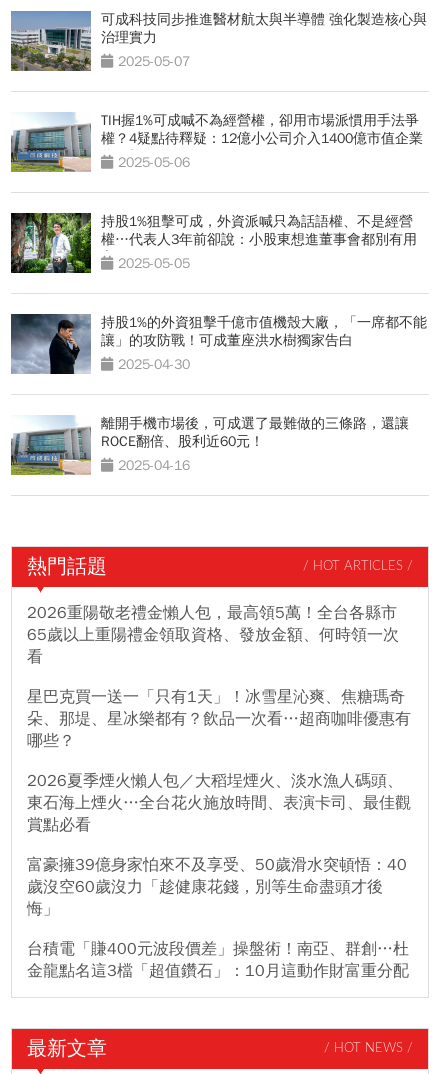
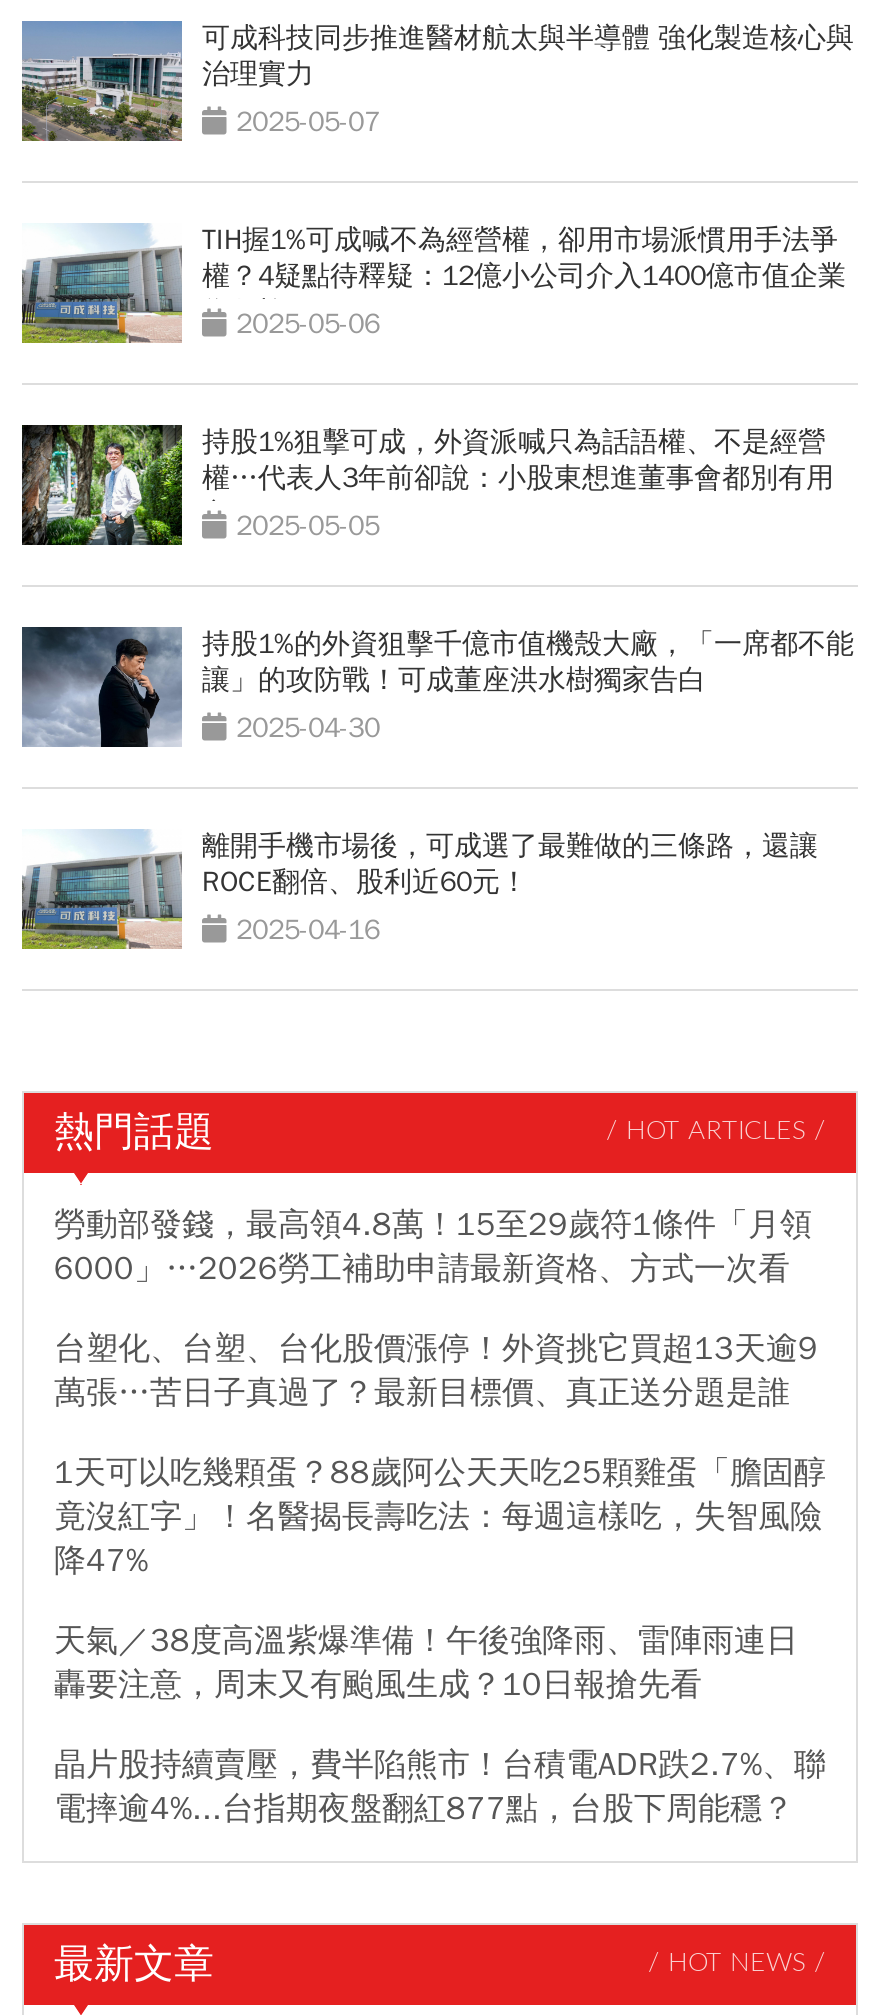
[27,603,399,667] 2026重陽敬老禮金懶人包，最高領5萬！全台各縣市 | 65歲以上重陽禮金領取資格、發放金額、何時領一次 | 看 -> [54,1205,812,1289] 勞動部發錢，最高領4.8萬！15至29歲符1條件「月領 | 6000」…2026勞工補助申請最新資格、方式一次看
[27,687,411,751] 星巴克買一送一「只有1天」！冰雪星沁爽、焦糖瑪奇 | 朵、那堤、星冰樂都有？飲品一次看…超商咖啡優惠有 | 哪些？ -> [54,1329,818,1413] 台塑化、台塑、台化股價漲停！外資挑它買超13天逾9 | 萬張…苦日子真過了？最新目標價、真正送分題是誰
[27,771,411,835] 2026夏季煙火懶人包／大稻埕煙火、淡水漁人碼頭、 | 東石海上煙火…全台花火施放時間、表演卡司、最佳觀 | 賞點必看 -> [54,1453,826,1581] 1天可以吃幾顆蛋？88歲阿公天天吃25顆雞蛋「膽固醇 | 竟沒紅字」！名醫揭長壽吃法：每週這樣吃，失智風險 | 降47%
[27,855,407,919] 富豪擁39億身家怕來不及享受、50歲滑水突頓悟：40 | 歲沒空60歲沒力「趁健康花錢，別等生命盡頭才後 | 悔」 -> [54,1621,798,1705] 天氣／38度高溫紫爆準備！午後強降雨、雷陣雨連日 | 轟要注意，周末又有颱風生成？10日報搶先看
[27,939,409,981] 台積電「賺400元波段價差」操盤術！南亞、群創…杜 | 金龍點名這3檔「超值鑽石」：10月這動作財富重分配 -> [54,1745,826,1829] 晶片股持續賣壓，費半陷熊市！台積電ADR跌2.7%、聯 | 電摔逾4%...台指期夜盤翻紅877點，台股下周能穩？

